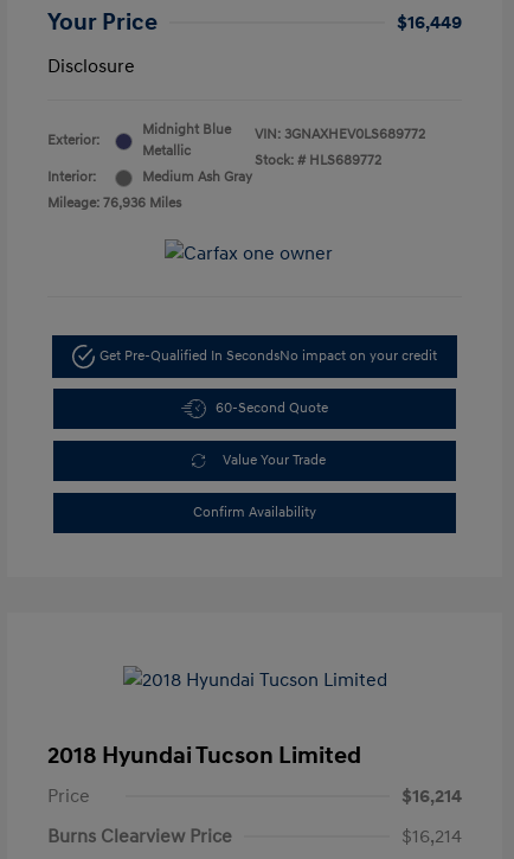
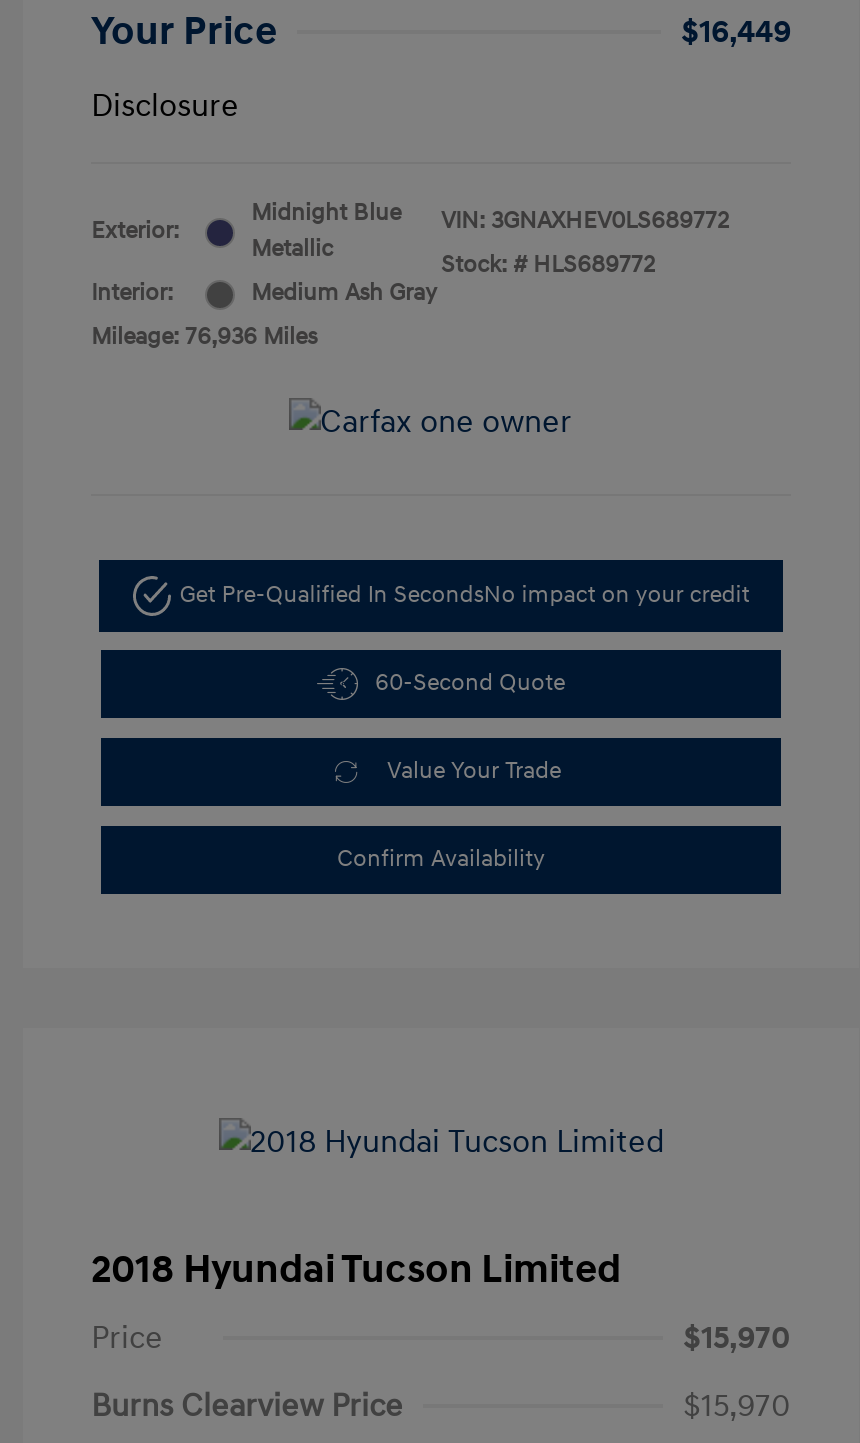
[401,784,462,808] $16,214 -> [683,1318,791,1358] $15,970
[401,824,462,848] $16,214 -> [683,1386,791,1426] $15,970

